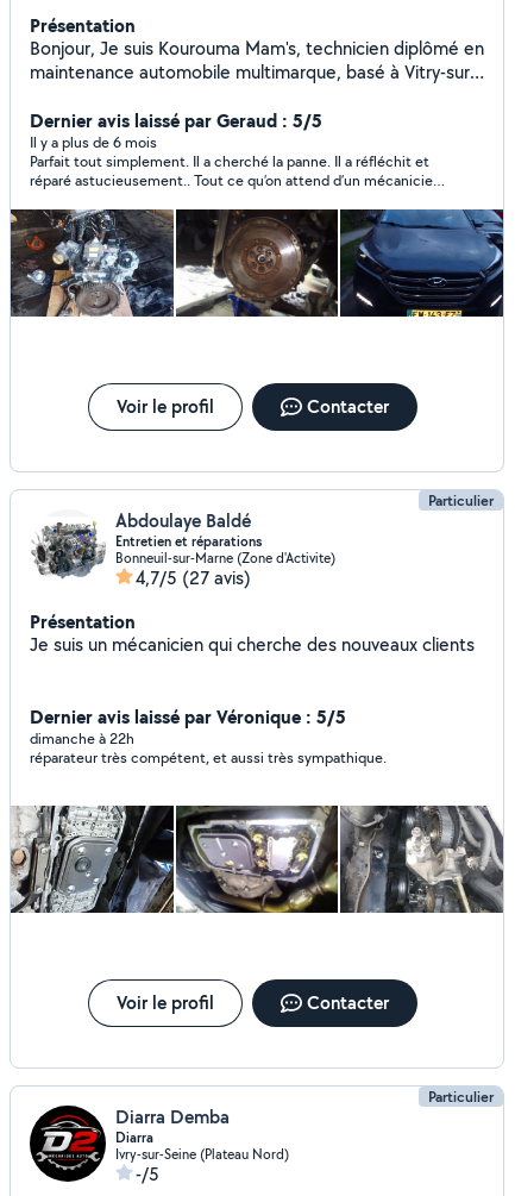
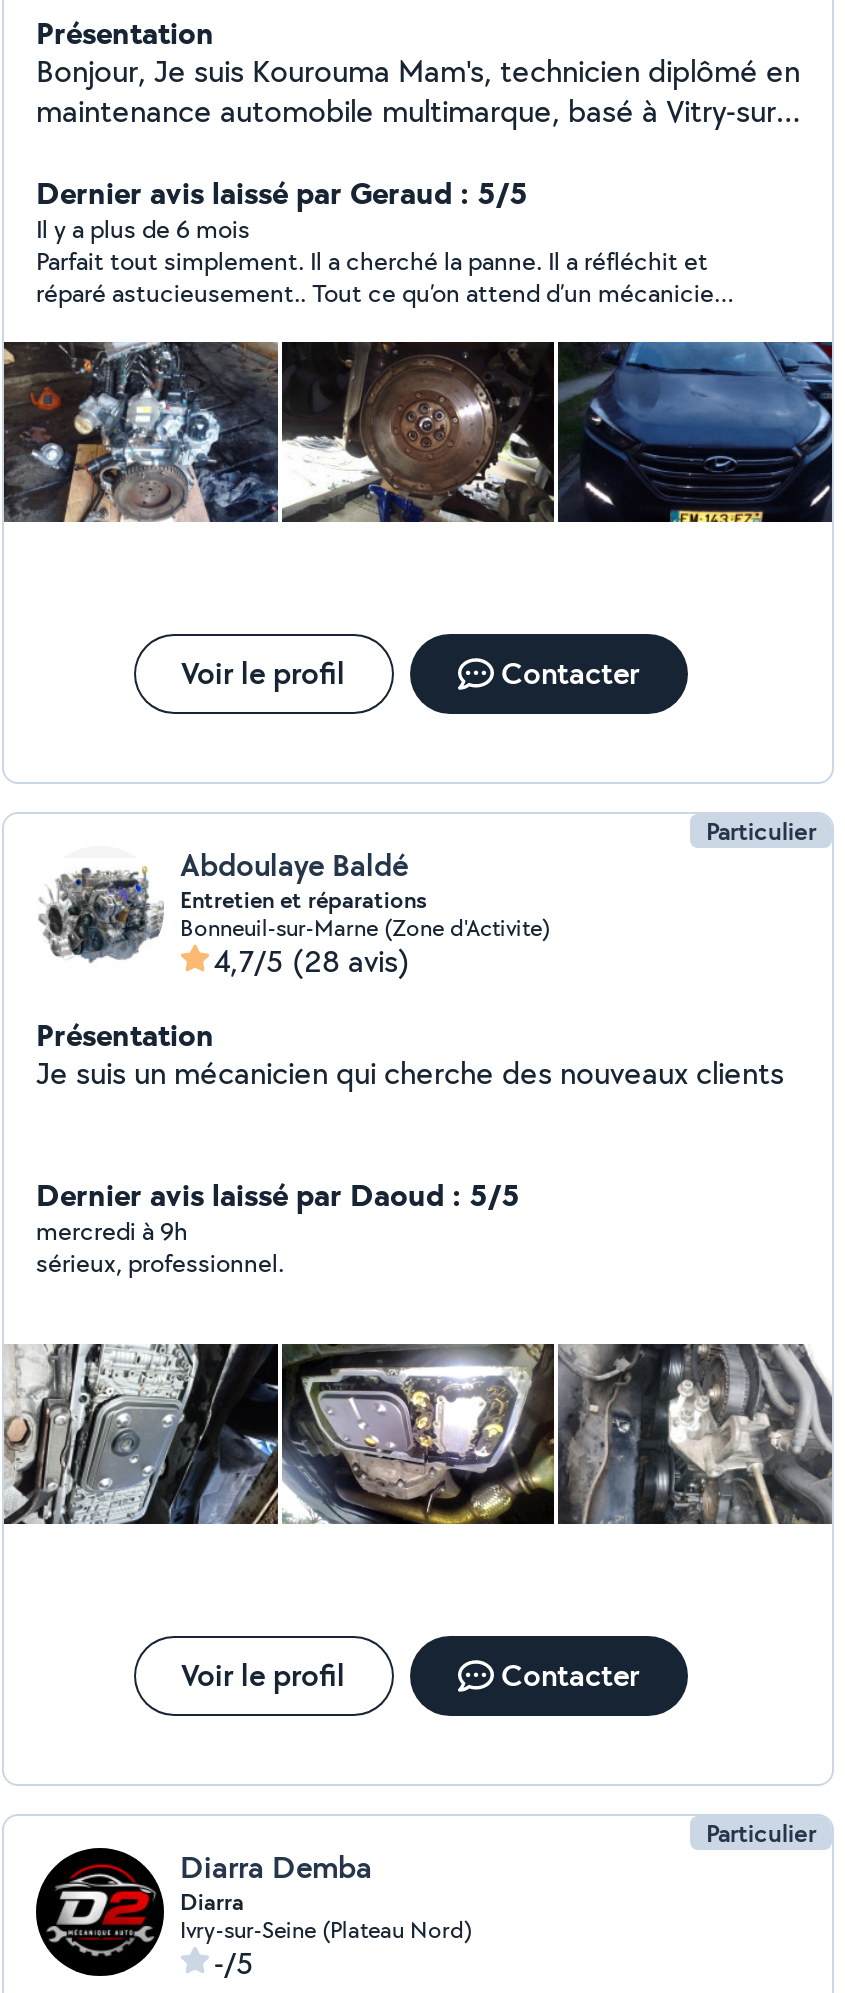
[136,565,251,590] 4,7/5 (27 avis) -> [214,940,410,982] 4,7/5 (28 avis)
[30,703,387,768] Dernier avis laissé par Véronique : 5/5 | dimanche à 22h | réparateur très compétent, et aussi très sympathique. -> [36,1172,520,1280] Dernier avis laissé par Daoud : 5/5 | mercredi à 9h | sérieux, professionnel.

